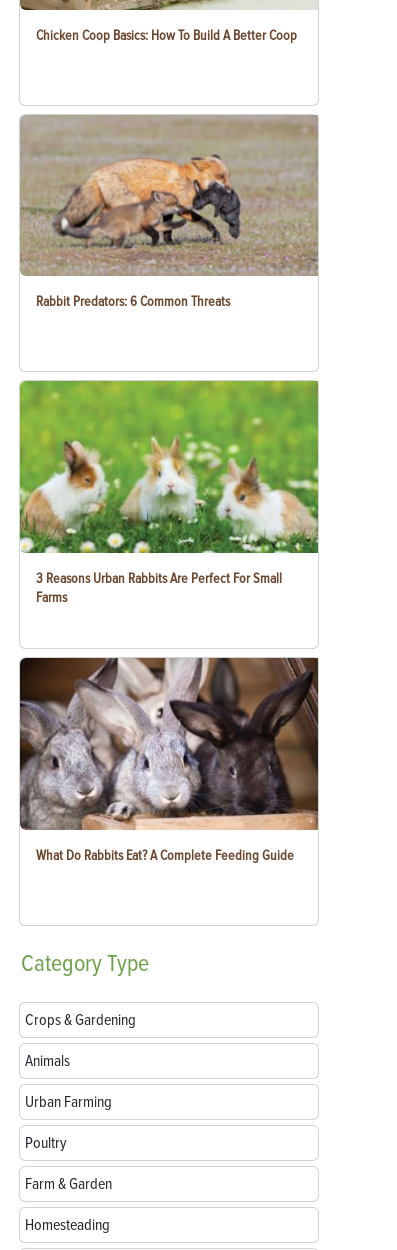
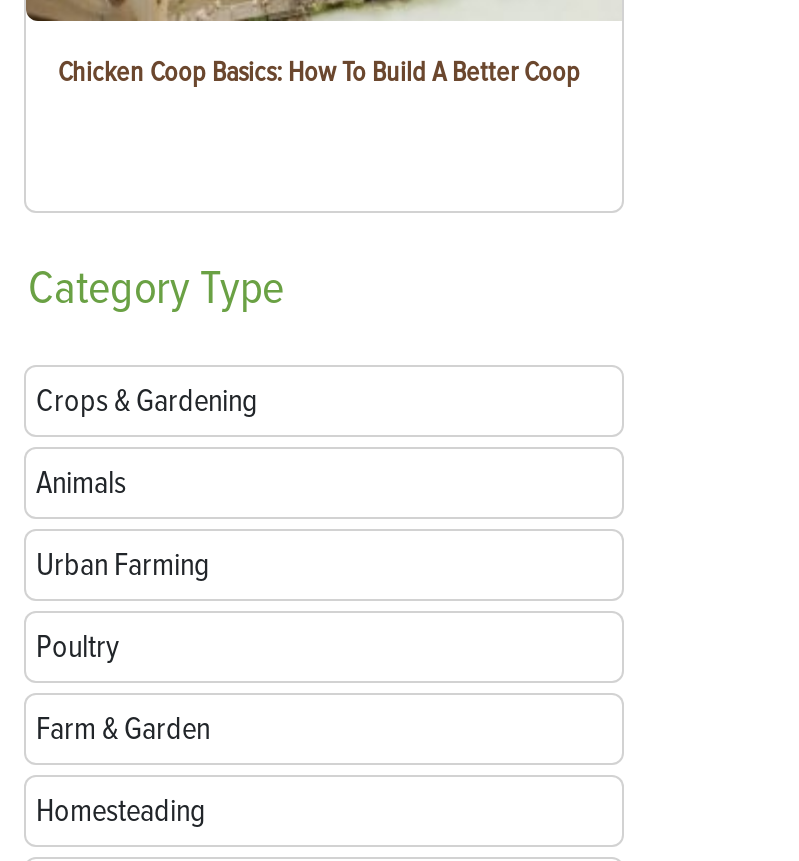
[20,114,318,310] [image] | Rabbit Predators: 6 Common Threats -> none
[19,380,319,606] [image] | 3 Reasons Urban Rabbits Are Perfect For Small | Farms -> none
[19,657,319,864] [image] | What Do Rabbits Eat? A Complete Feeding Guide -> none

